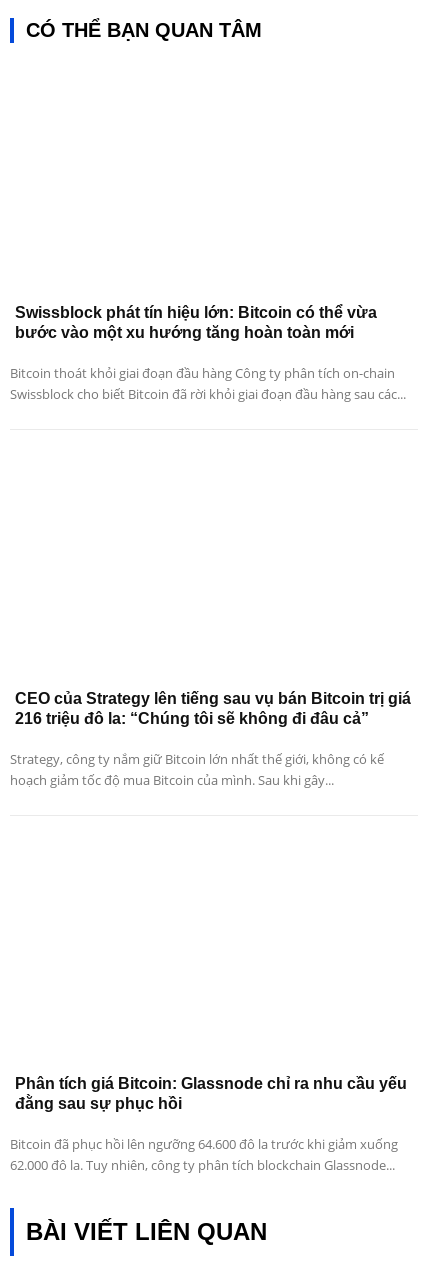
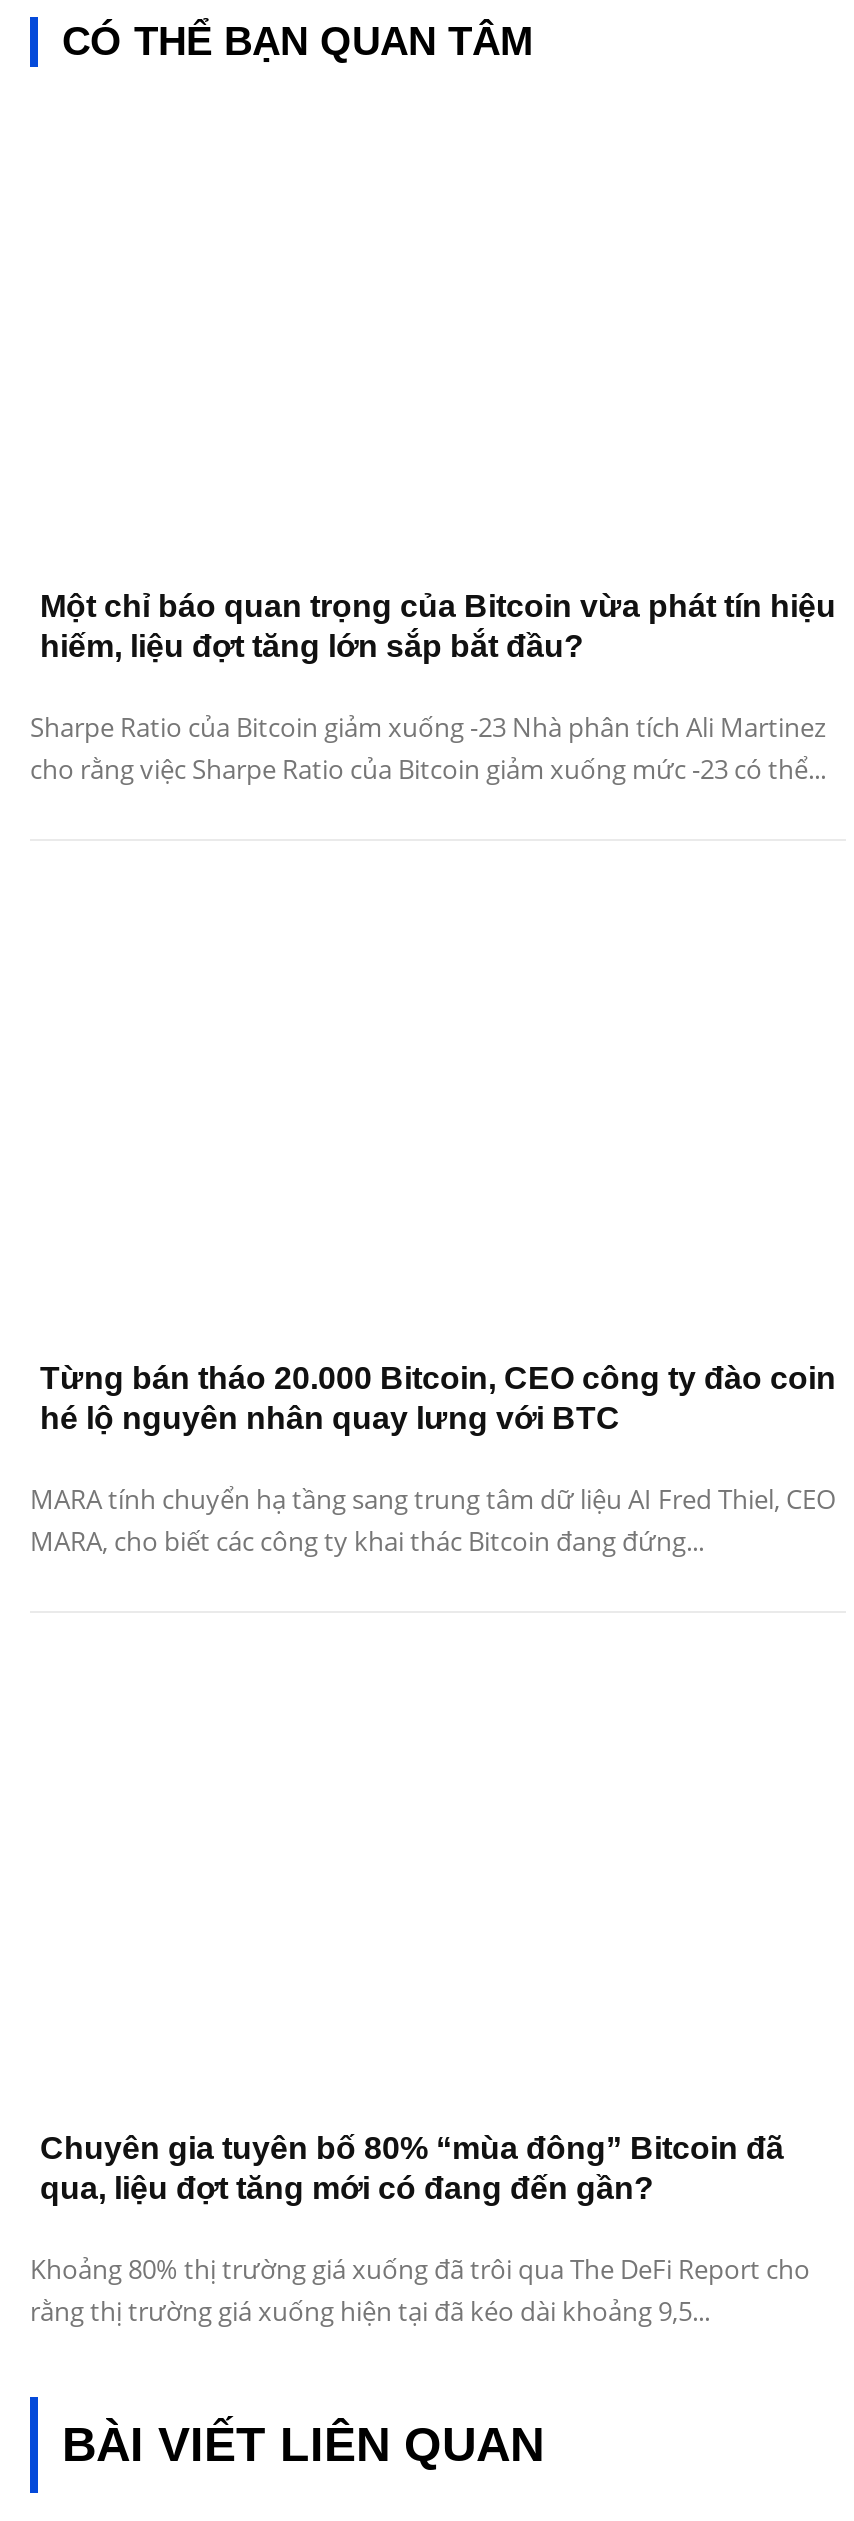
[15,304,377,341] Swissblock phát tín hiệu lớn: Bitcoin có thể vừa | bước vào một xu hướng tăng hoàn toàn mới -> [40,590,836,664] Một chỉ báo quan trọng của Bitcoin vừa phát tín hiệu | hiếm, liệu đợt tăng lớn sắp bắt đầu?
[10,364,406,403] Bitcoin thoát khỏi giai đoạn đầu hàng Công ty phân tích on-chain | Swissblock cho biết Bitcoin đã rời khỏi giai đoạn đầu hàng sau các... -> [30,710,826,788] Sharpe Ratio của Bitcoin giảm xuống -23 Nhà phân tích Ali Martinez | cho rằng việc Sharpe Ratio của Bitcoin giảm xuống mức -23 có thể...
[15,690,411,727] CEO của Strategy lên tiếng sau vụ bán Bitcoin trị giá | 216 triệu đô la: “Chúng tôi sẽ không đi đâu cả” -> [40,1361,836,1435] Từng bán tháo 20.000 Bitcoin, CEO công ty đào coin | hé lộ nguyên nhân quay lưng với BTC
[10,750,384,789] Strategy, công ty nắm giữ Bitcoin lớn nhất thế giới, không có kế | hoạch giảm tốc độ mua Bitcoin của mình. Sau khi gây... -> [30,1481,836,1559] MARA tính chuyển hạ tầng sang trung tâm dữ liệu AI Fred Thiel, CEO | MARA, cho biết các công ty khai thác Bitcoin đang đứng...
[15,1075,407,1112] Phân tích giá Bitcoin: Glassnode chỉ ra nhu cầu yếu | đằng sau sự phục hồi -> [40,2132,784,2206] Chuyên gia tuyên bố 80% “mùa đông” Bitcoin đã | qua, liệu đợt tăng mới có đang đến gần?
[10,1135,398,1174] Bitcoin đã phục hồi lên ngưỡng 64.600 đô la trước khi giảm xuống | 62.000 đô la. Tuy nhiên, công ty phân tích blockchain Glassnode... -> [30,2252,810,2330] Khoảng 80% thị trường giá xuống đã trôi qua The DeFi Report cho | rằng thị trường giá xuống hiện tại đã kéo dài khoảng 9,5...

